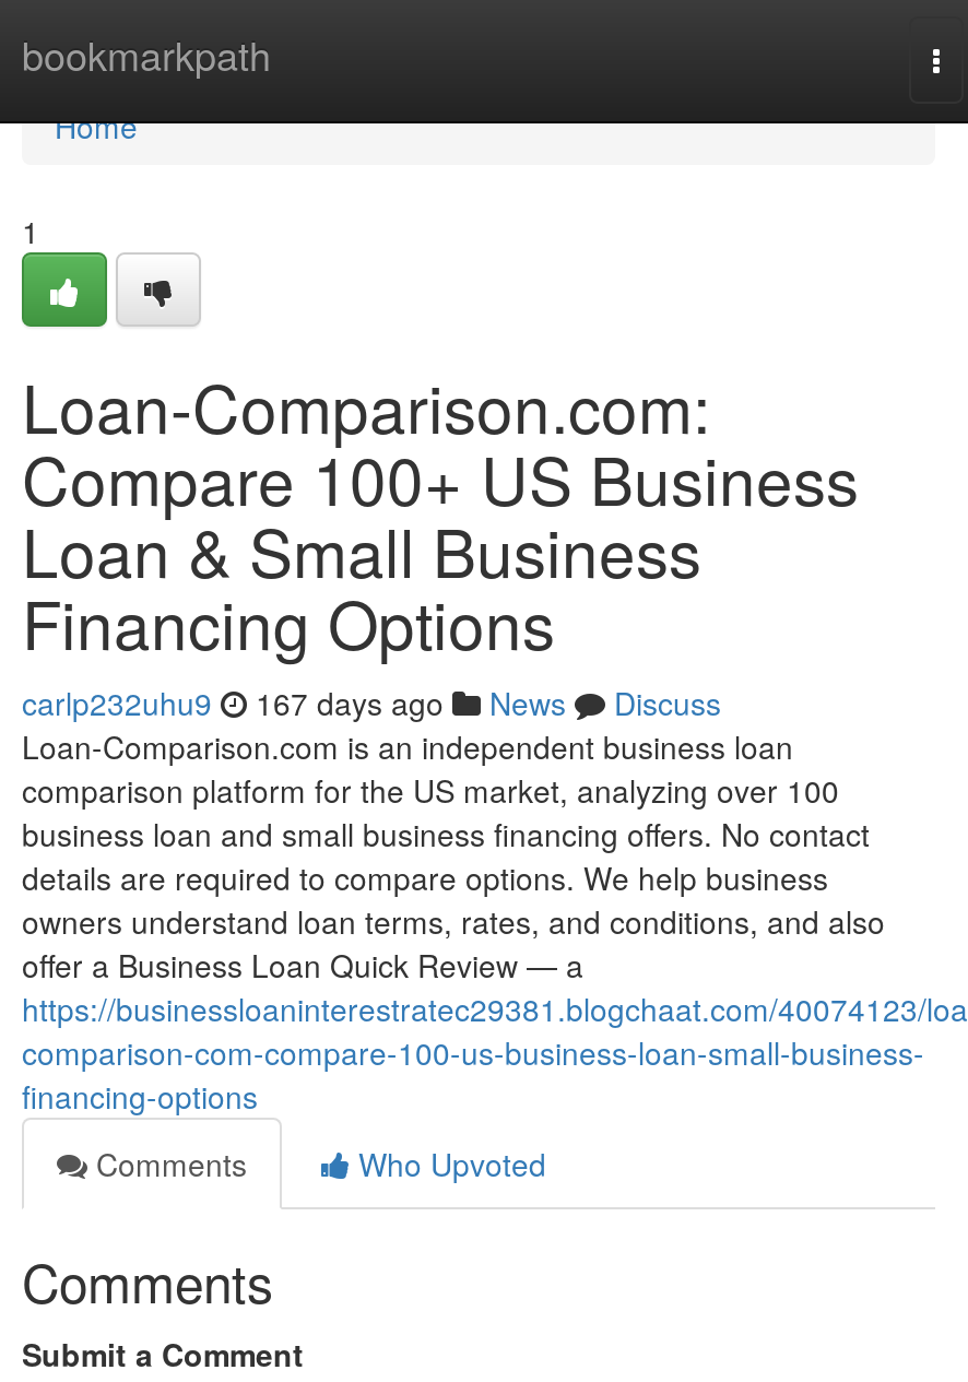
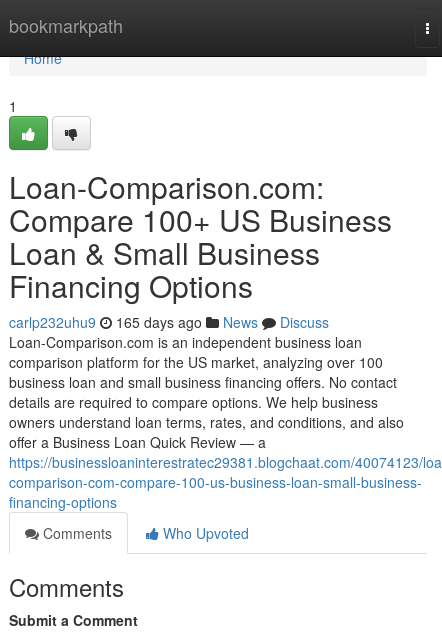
[22,681,721,724] carlp232uhu9 167 days ago News Discuss -> [9,312,329,332] carlp232uhu9 165 days ago News Discuss

